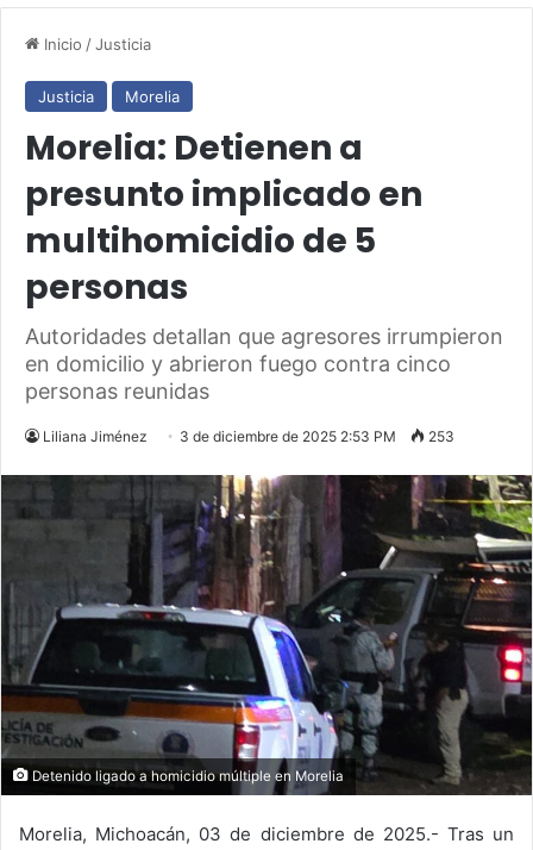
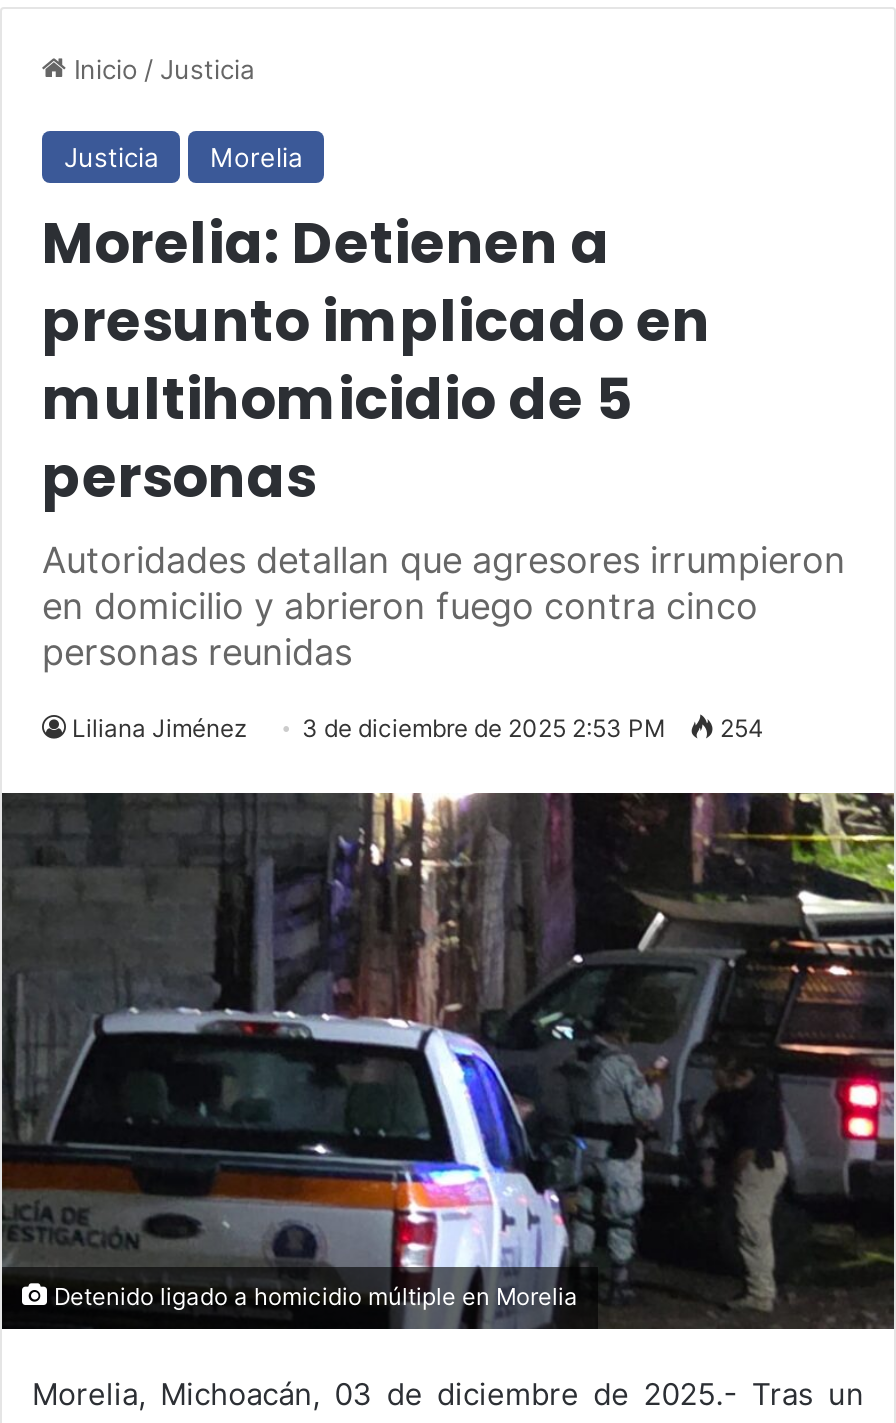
[43,427,454,445] Liliana Jiménez 3 de diciembre de 2025 2:53 PM 253 -> [72,713,764,743] Liliana Jiménez 3 de diciembre de 2025 2:53 PM 254

